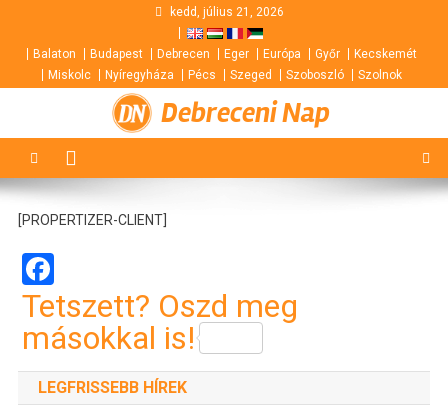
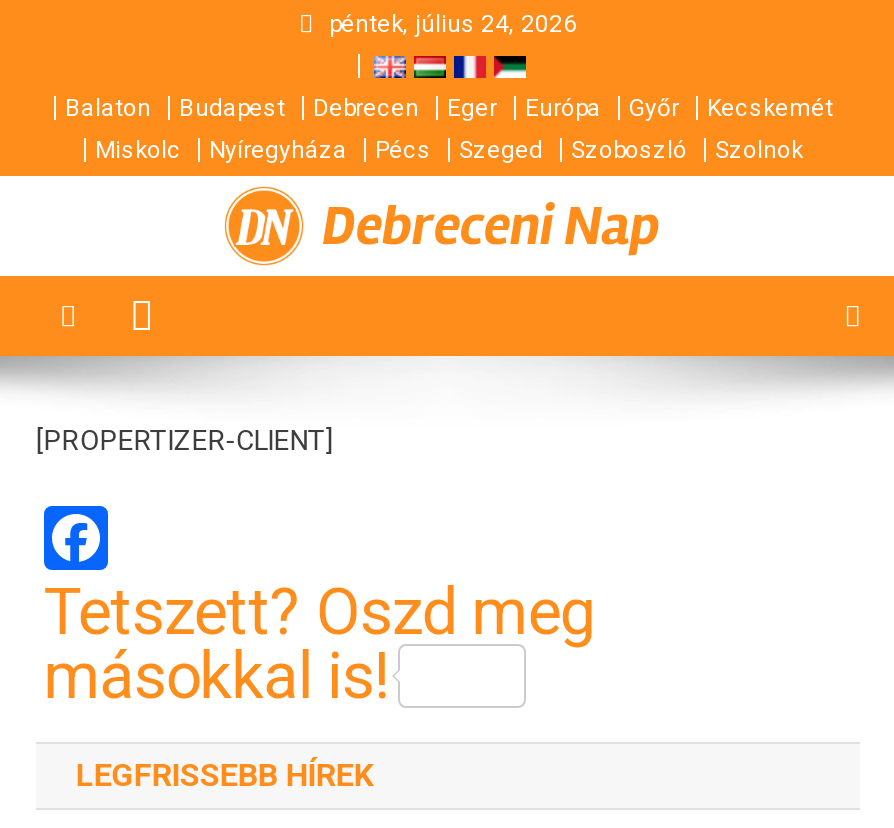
[169,5,283,19] kedd, július 21, 2026 -> [329,10,577,38] péntek, július 24, 2026

